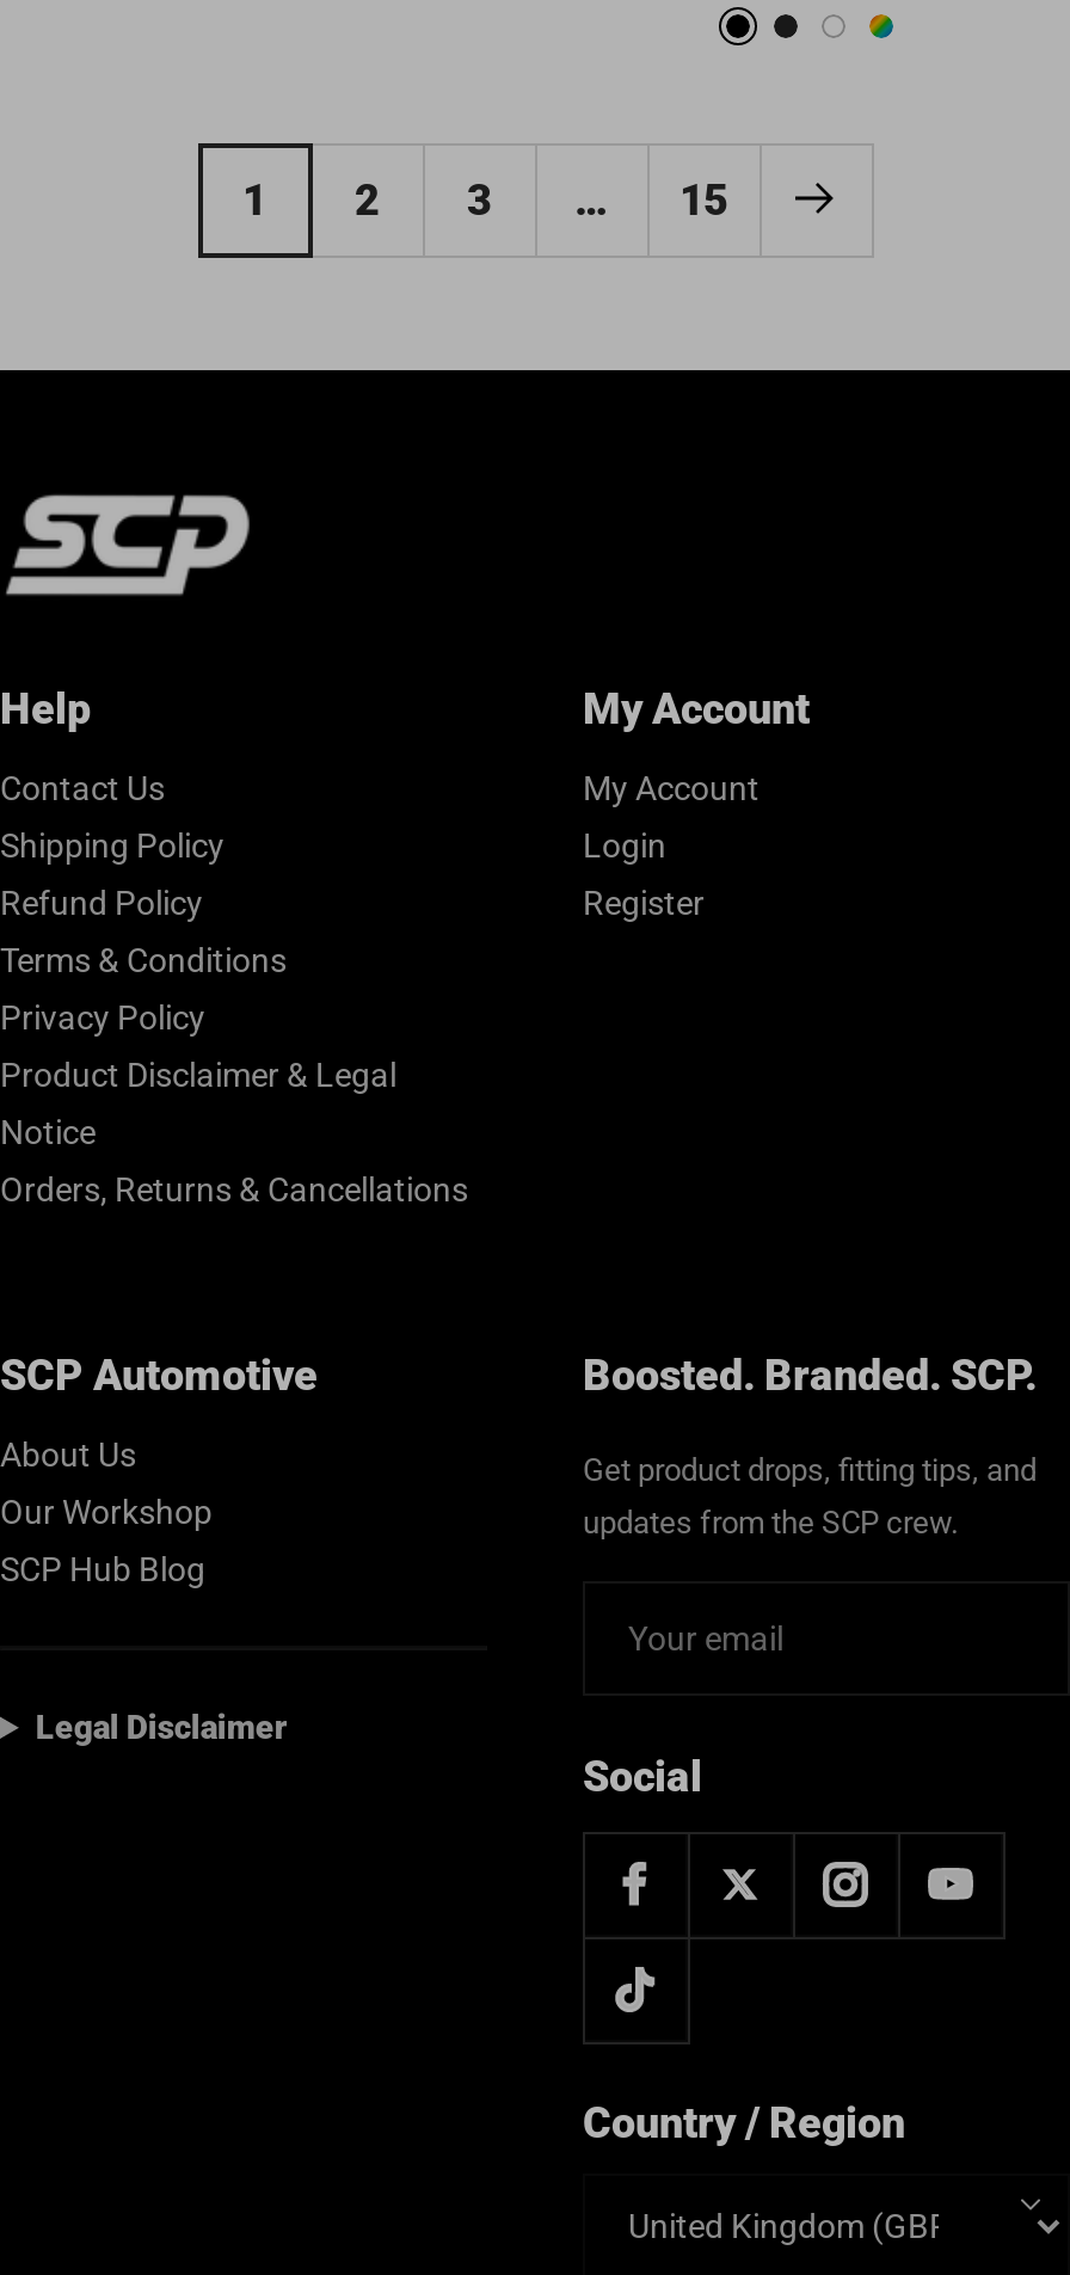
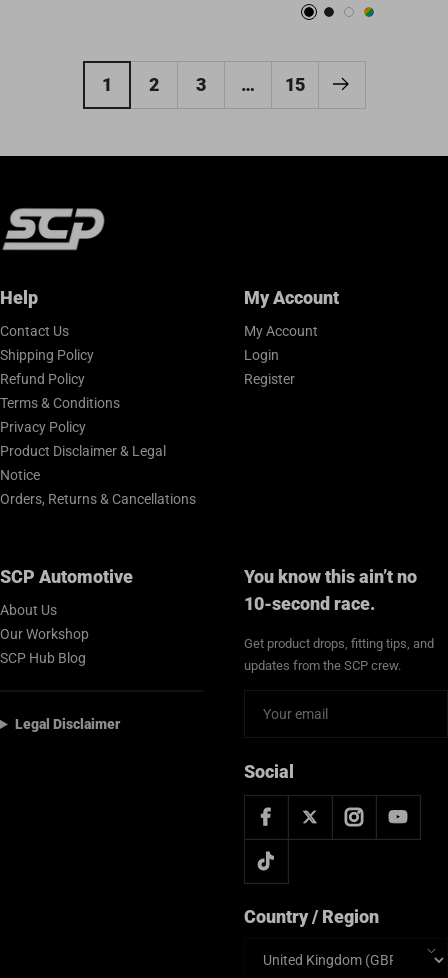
[583,1349,1037,1400] Boosted. Branded. SCP. -> [244,566,417,614] You know this ain’t no | 10-second race.

